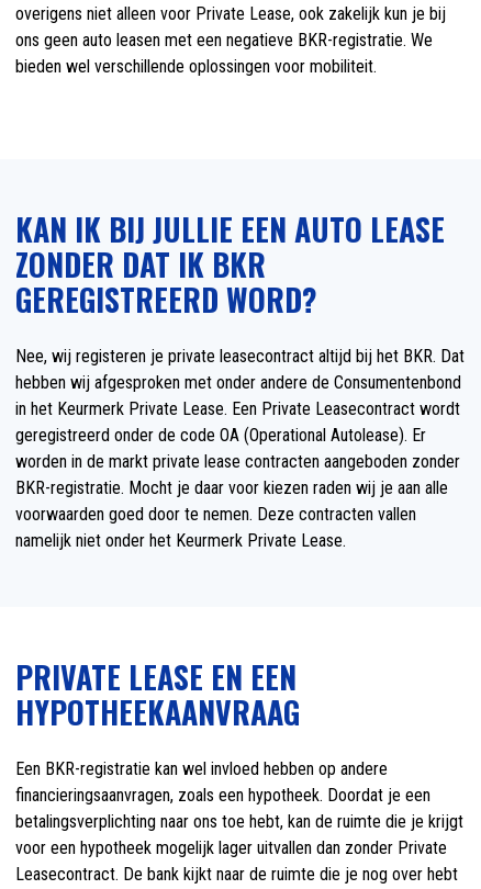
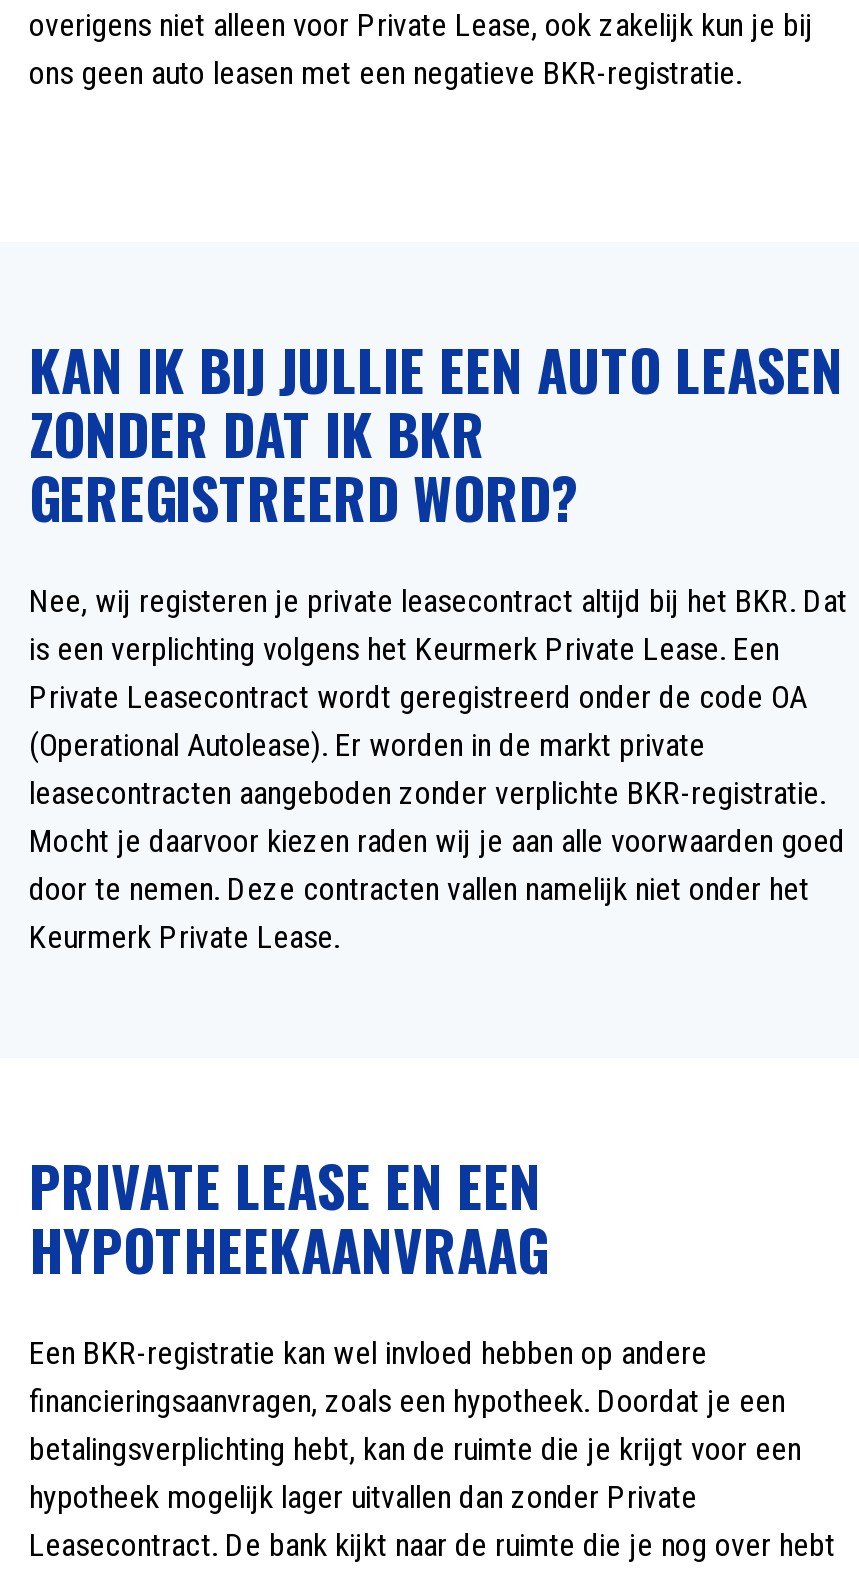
[15,30,433,77] ons geen auto leasen met een negatieve BKR-registratie. We | bieden wel verschillende oplossingen voor mobiliteit. -> [29,55,741,93] ons geen auto leasen met een negatieve BKR-registratie.
[15,207,445,252] KAN IK BIJ JULLIE EEN AUTO LEASE -> [29,329,843,411] KAN IK BIJ JULLIE EEN AUTO LEASEN
[15,373,461,551] hebben wij afgesproken met onder andere de Consumentenbond | in het Keurmerk Private Lease. Een Private Leasecontract wordt | geregistreerd onder de code OA (Operational Autolease). Er | worden in de markt private lease contracten aangeboden zonder | BKR-registratie. Mocht je daar voor kiezen raden wij je aan alle | voorwaarden goed door te nemen. Deze contracten vallen | namelijk niet onder het Keurmerk Private Lease. -> [29,631,845,957] is een verplichting volgens het Keurmerk Private Lease. Een | Private Leasecontract wordt geregistreerd onder de code OA | (Operational Autolease). Er worden in de markt private | leasecontracten aangeboden zonder verplichte BKR-registratie. | Mocht je daarvoor kiezen raden wij je aan alle voorwaarden goed | door te nemen. Deze contracten vallen namelijk niet onder het | Keurmerk Private Lease.
[15,812,463,859] betalingsverplichting naar ons toe hebt, kan de ruimte die je krijgt | voor een hypotheek mogelijk lager uitvallen dan zonder Private -> [29,1431,801,1517] betalingsverplichting hebt, kan de ruimte die je krijgt voor een | hypotheek mogelijk lager uitvallen dan zonder Private

